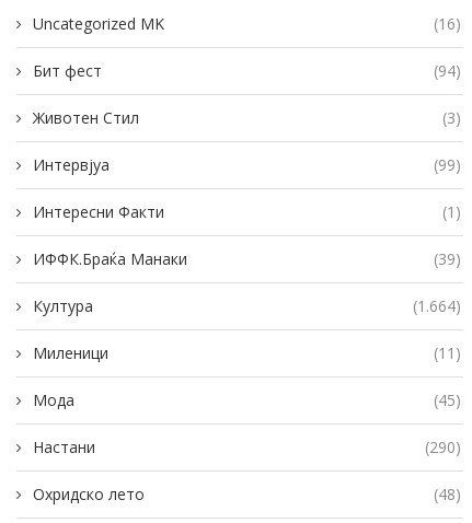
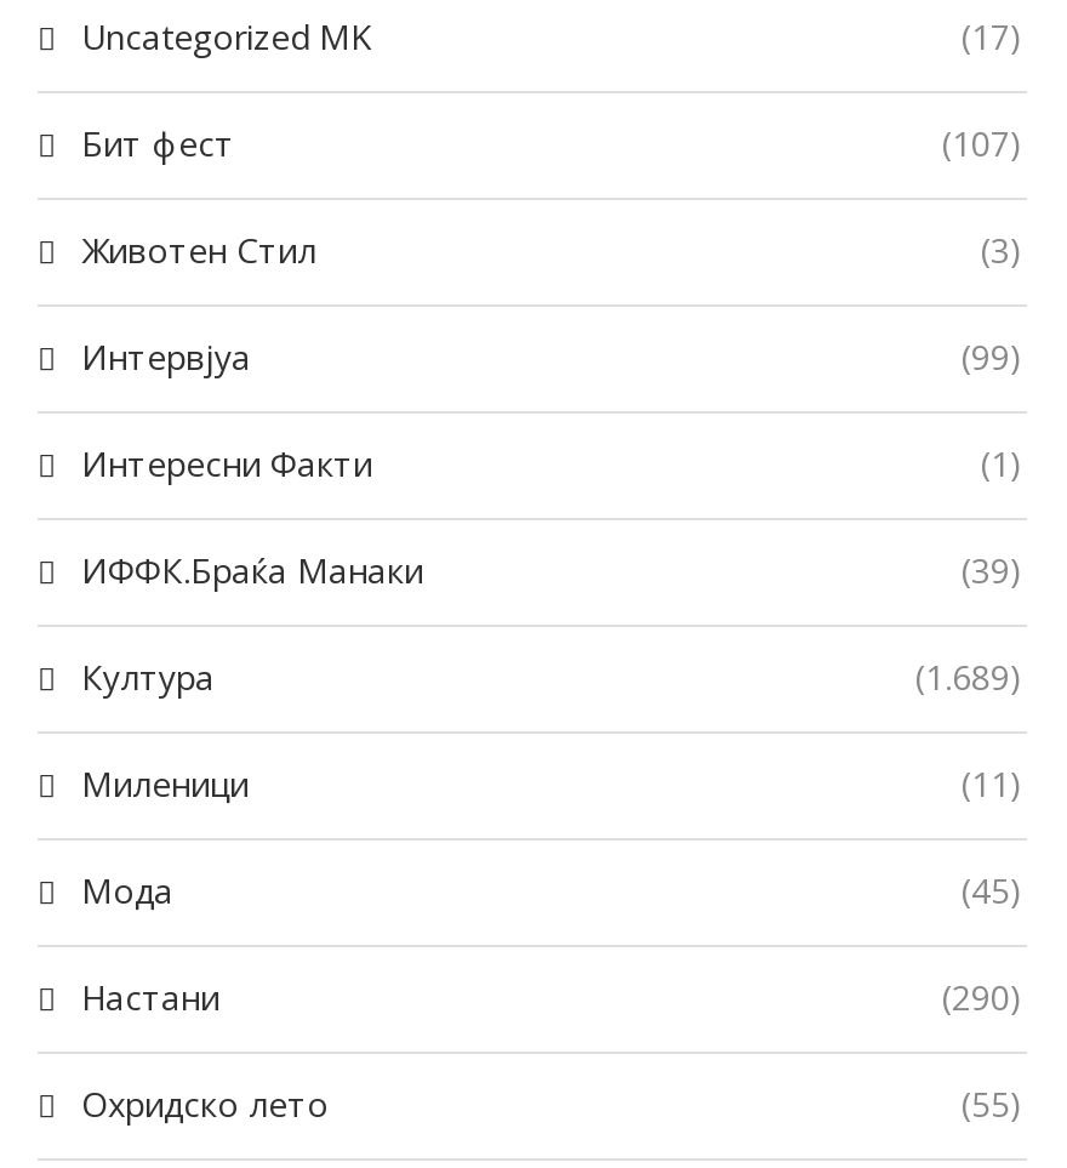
[434,13,461,33] (16) -> [962,15,1022,61] (17)
[434,60,461,80] (94) -> [942,121,1022,167] (107)
[413,295,461,316] (1.664) -> [915,655,1022,701] (1.689)
[434,483,461,504] (48) -> [962,1082,1022,1128] (55)

